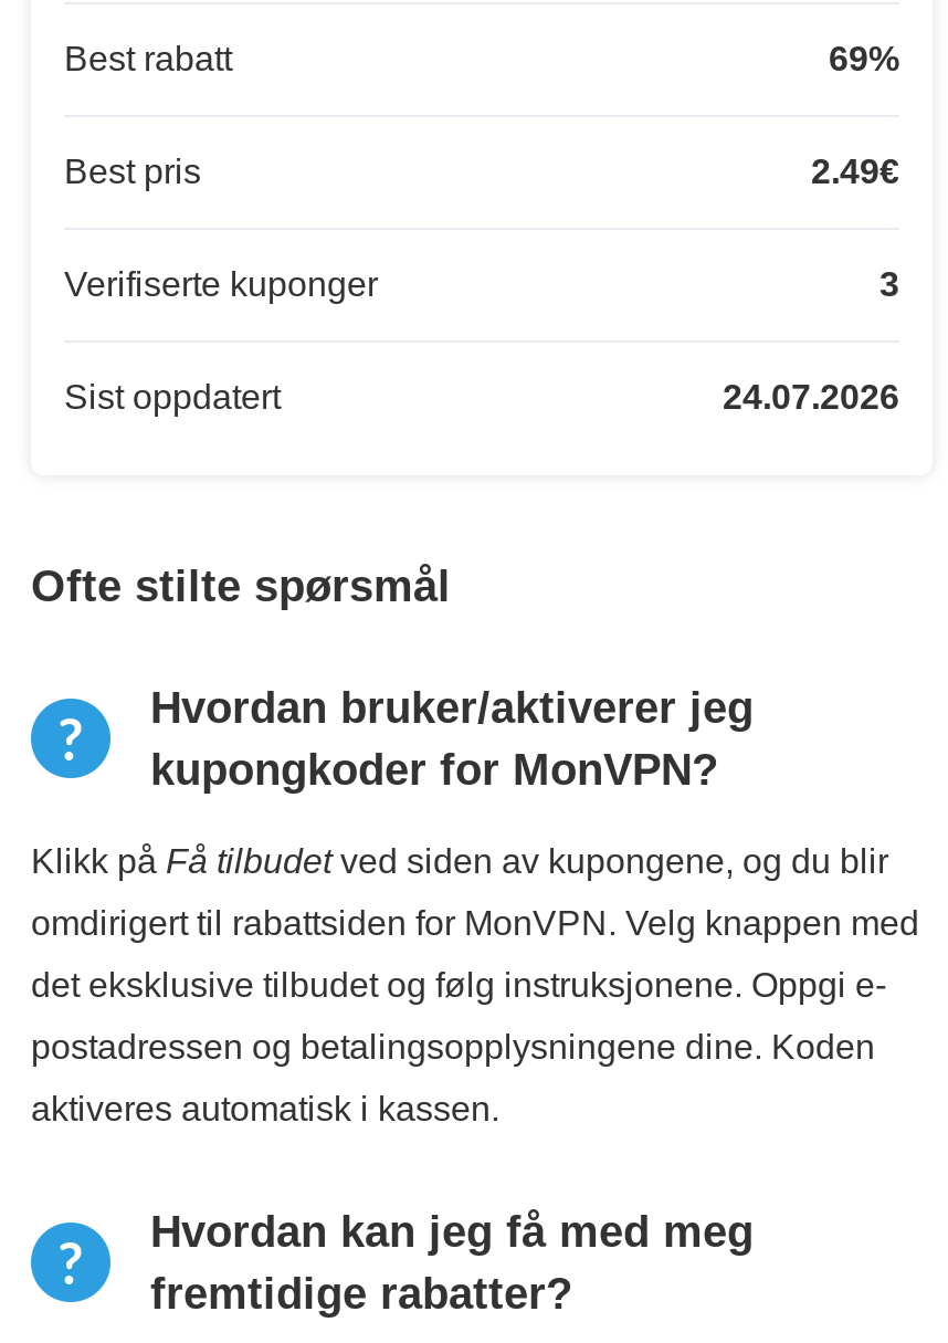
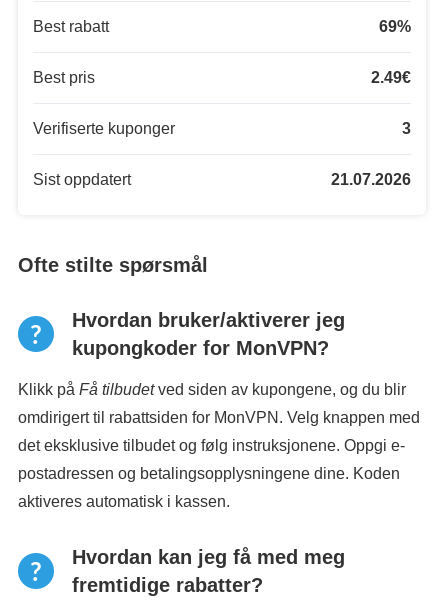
[723,378,899,416] 24.07.2026 -> [331,171,411,188] 21.07.2026

